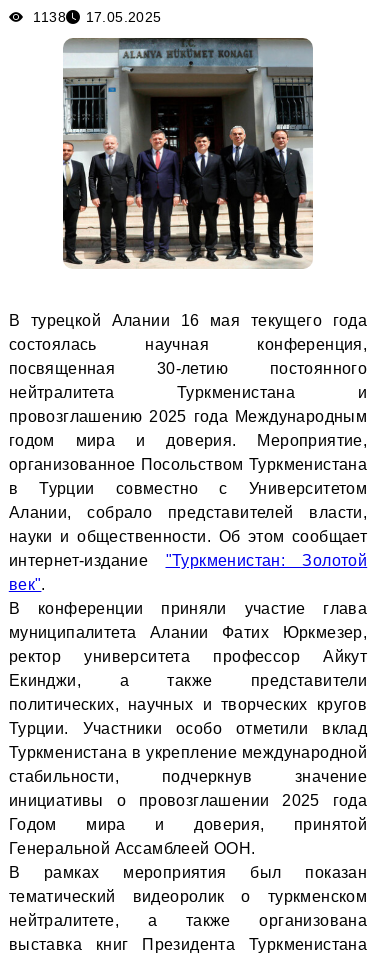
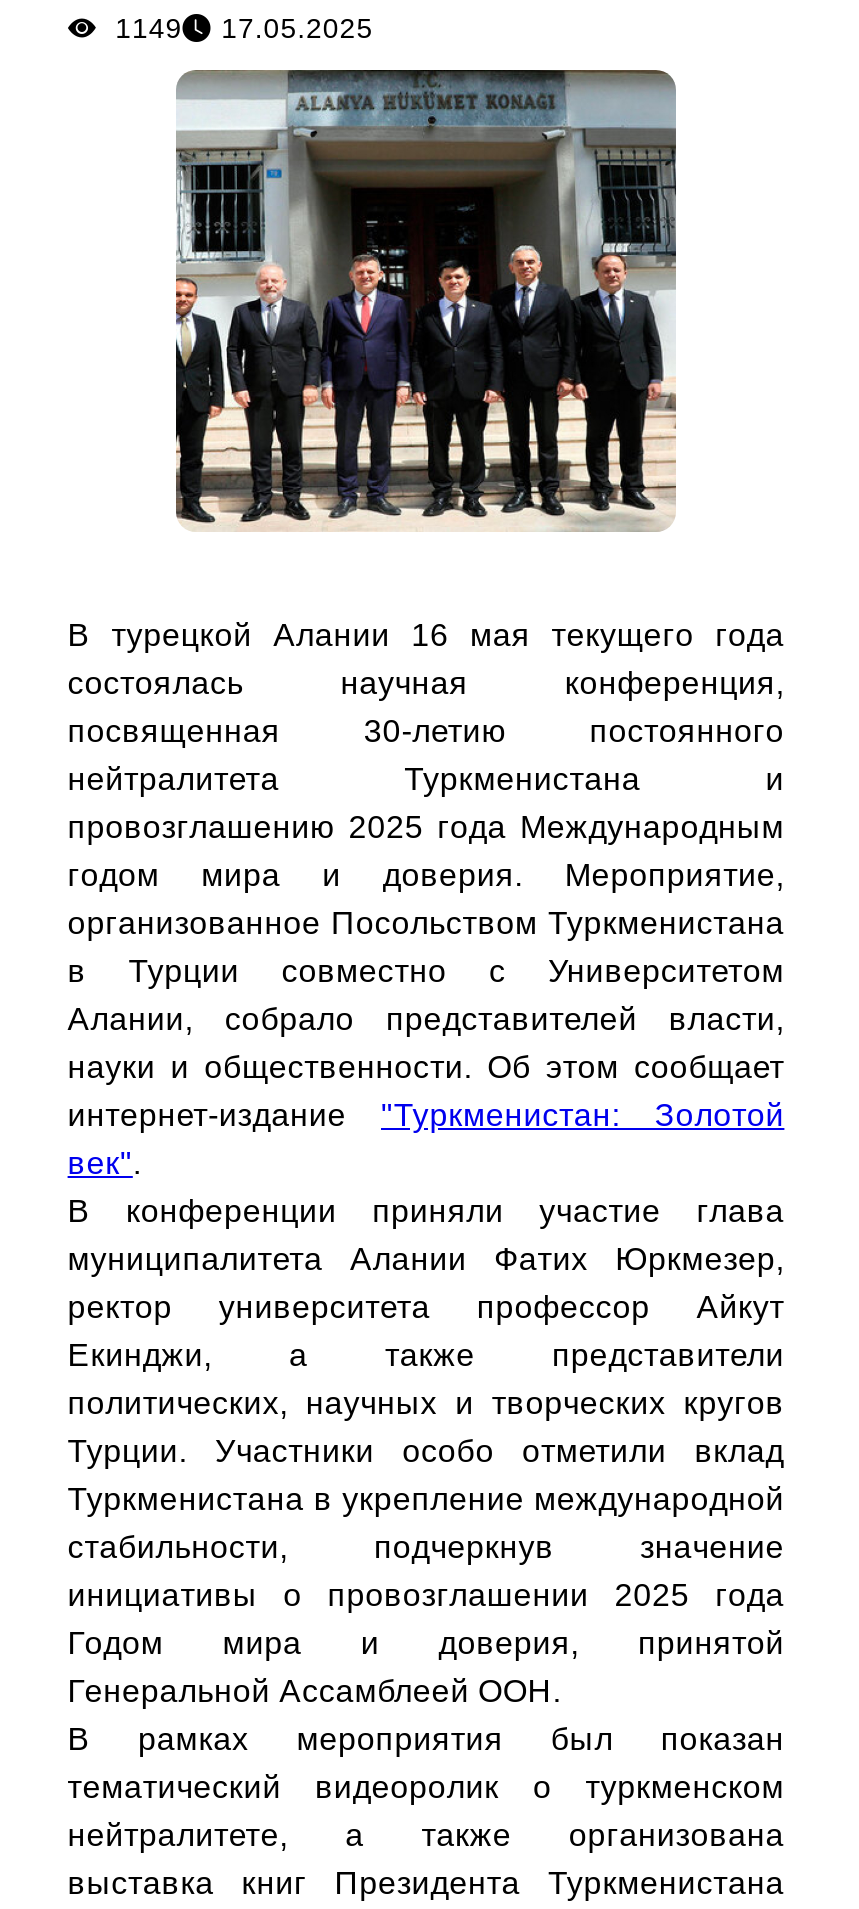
[28,9,162,25] 1138 17.05.2025 -> [106,12,373,44] 1149 17.05.2025

